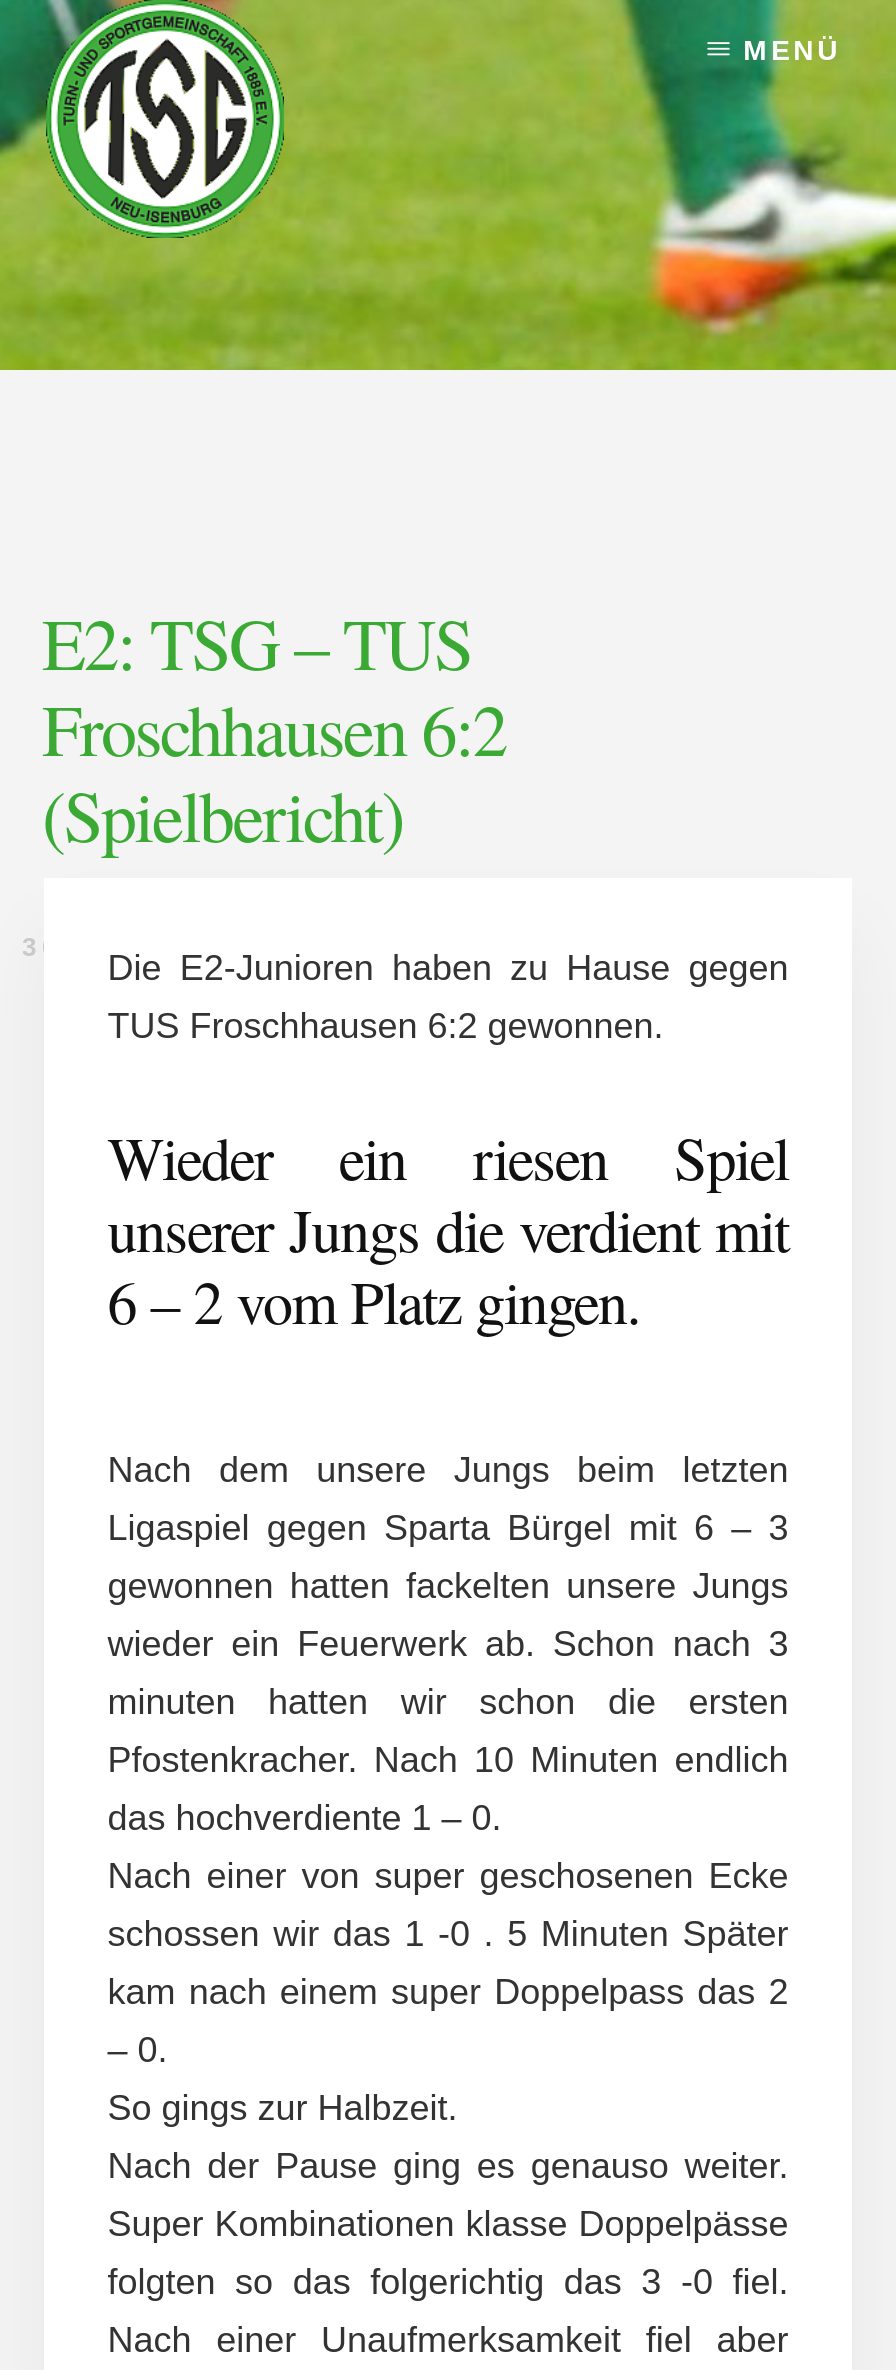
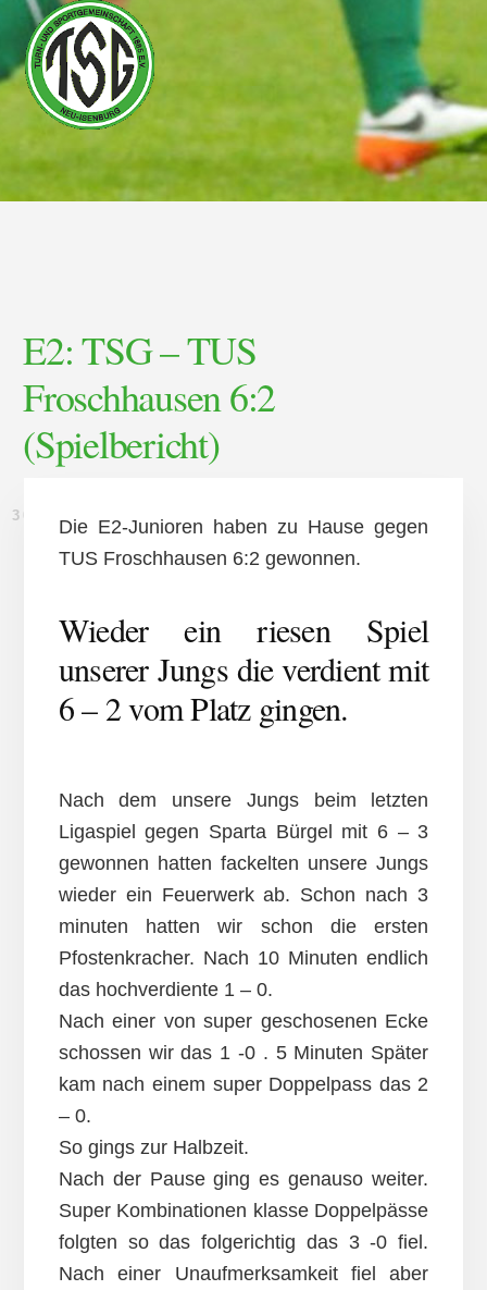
[743,34,841,66] MENÜ -> none

